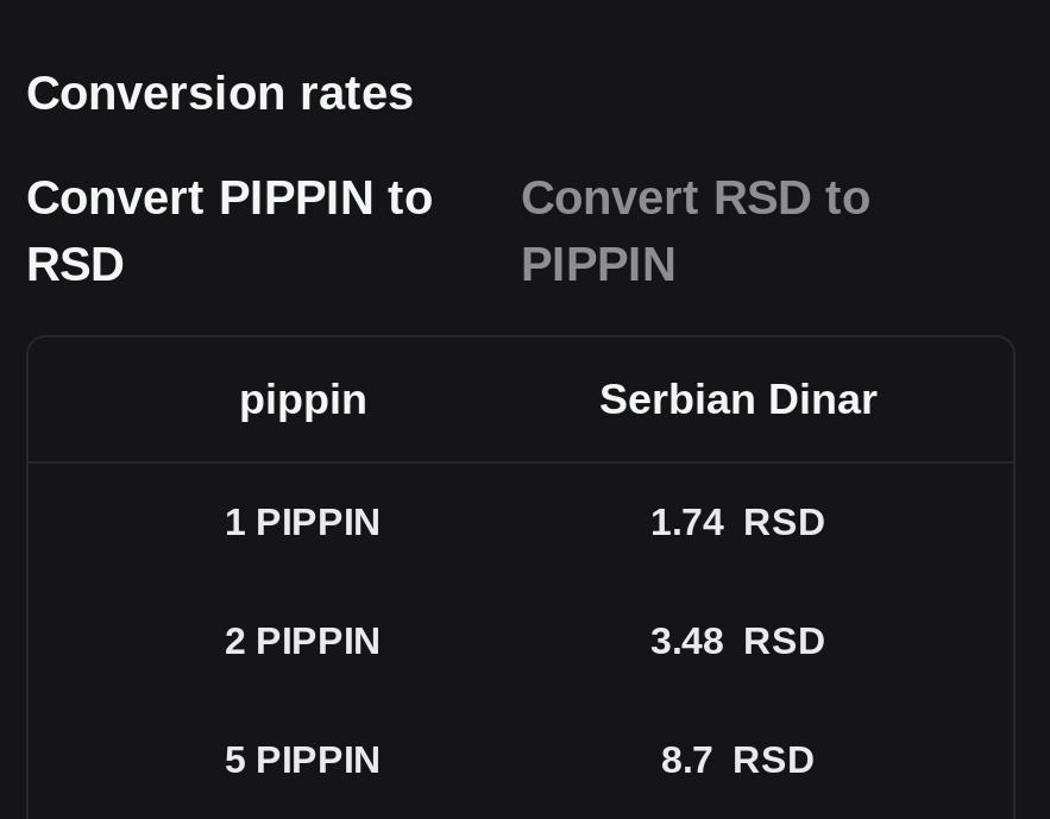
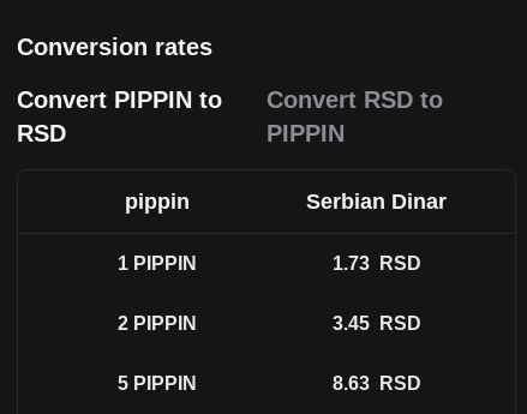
[650,502,826,542] 1.74 RSD -> [332,253,421,274] 1.73 RSD
[650,620,826,661] 3.48 RSD -> [332,313,421,334] 3.45 RSD
[661,739,816,780] 8.7 RSD -> [332,373,421,394] 8.63 RSD

